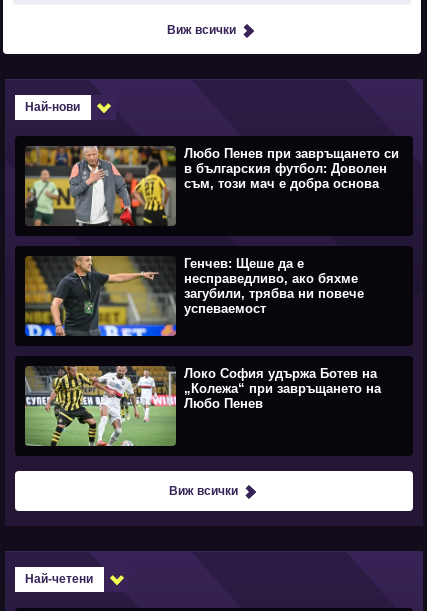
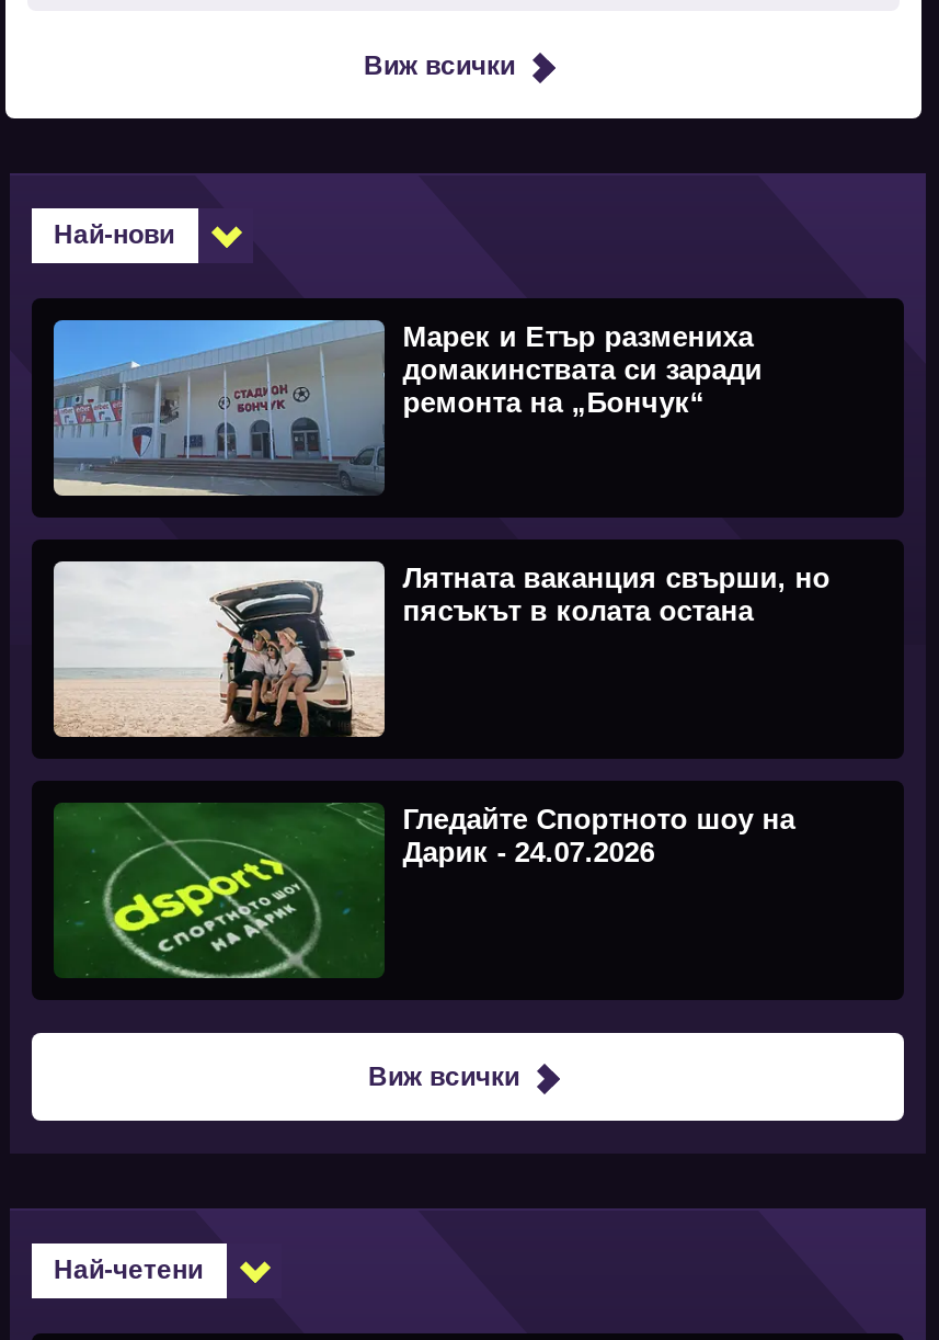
[25,145,399,227] [image] | Любо Пенев при завръщането си | в българския футбол: Доволен | съм, този мач е добра основа -> [51,318,762,498] [image] | Марек и Етър размениха | домакинствата си заради | ремонта на „Бончук“
[24,255,364,337] [image] | Генчев: Щеше да е | несправедливо, ако бяхме | загубили, трябва ни повече | успеваемост -> [51,559,830,739] [image] | Лятната ваканция свърши, но | пясъкът в колата остана
[24,365,381,447] [image] | Локо София удържа Ботев на | „Колежа“ при завръщането на | Любо Пенев -> [54,803,795,978] [image] | Гледайте Спортното шоу на | Дарик - 24.07.2026

